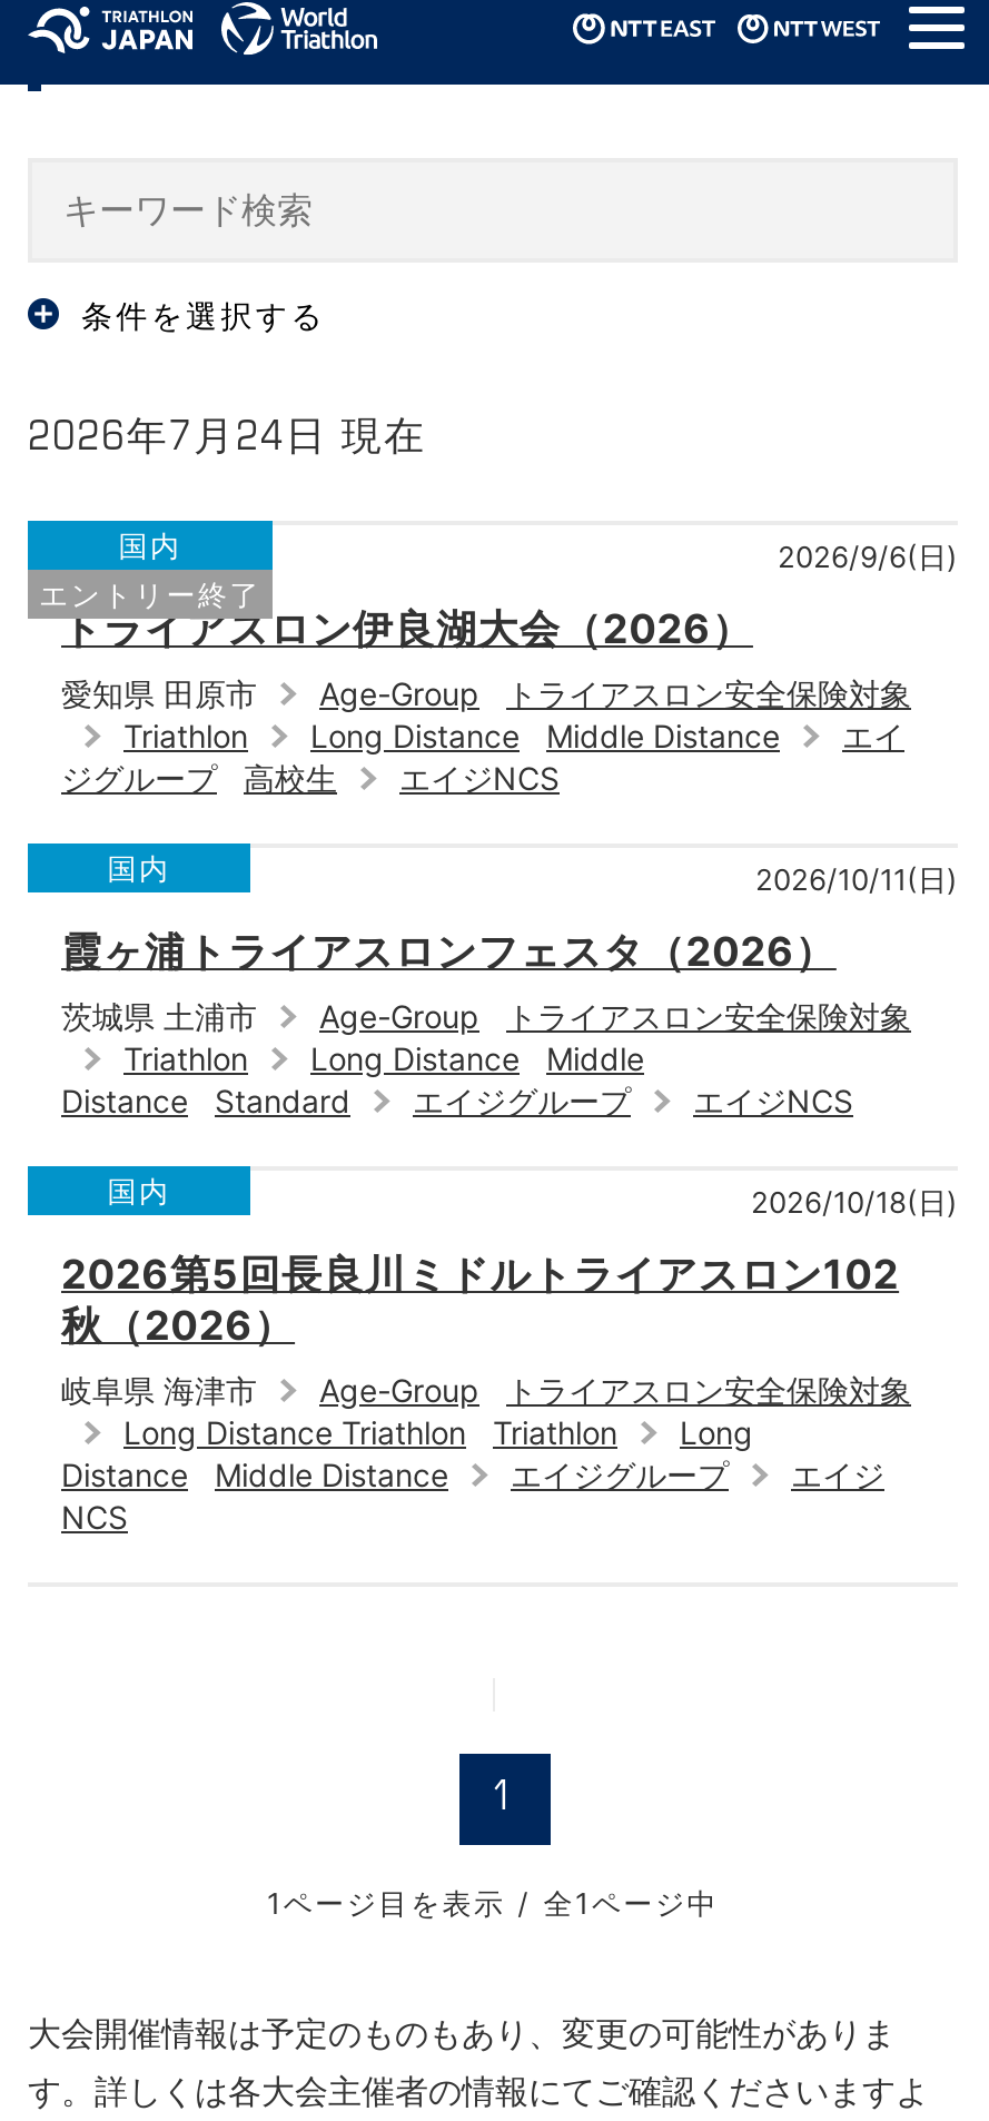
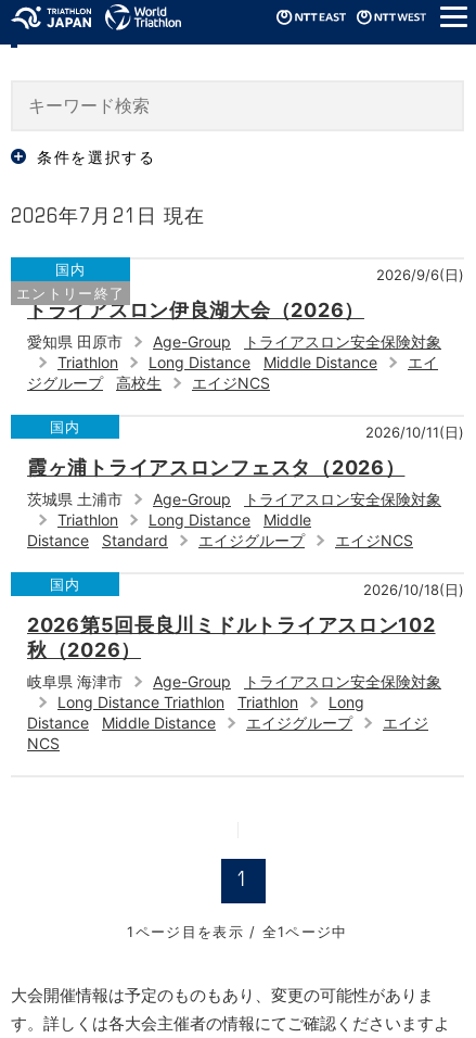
[28,420,426,456] 2026年7月24日 現在 -> [11,208,205,226] 2026年7月21日 現在

